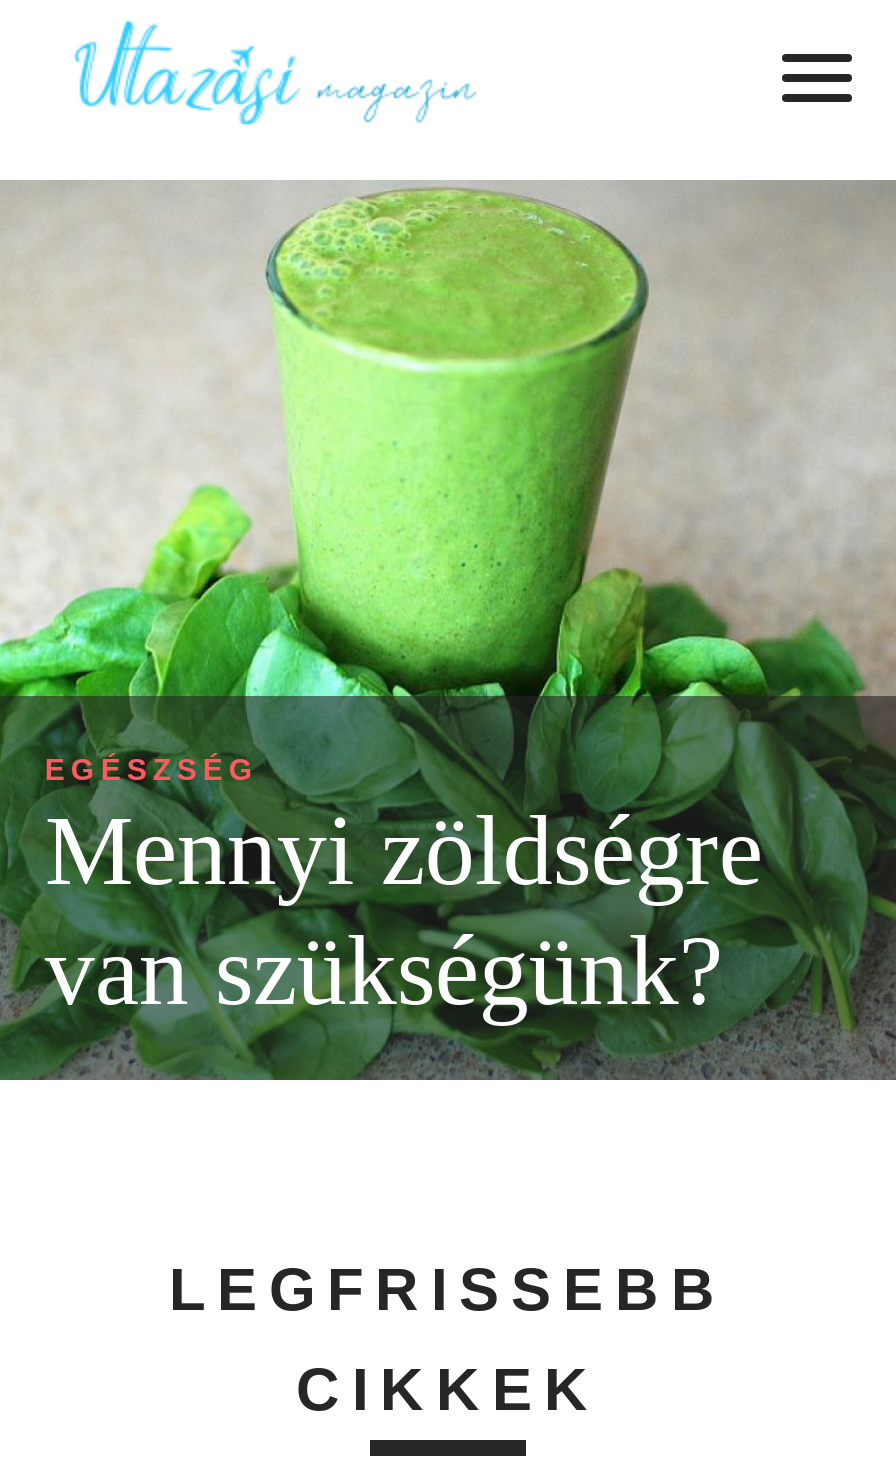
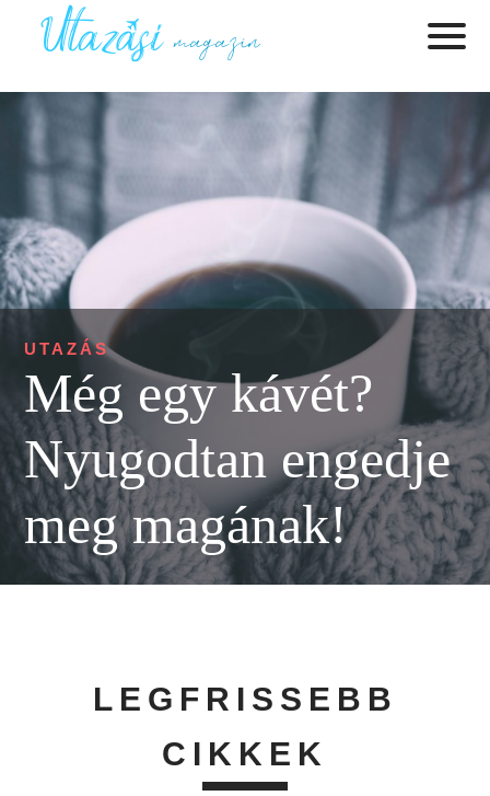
[6,180,890,1080] [image] | EGÉSZSÉG | Mennyi zöldségre | van szükségünk? -> [3,92,487,585] [image] | UTAZÁS | Még egy kávét? | Nyugodtan engedje | meg magának!

